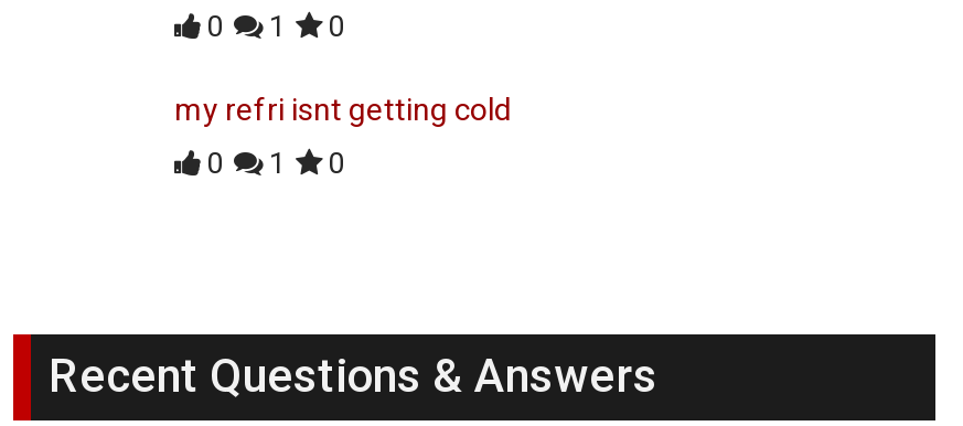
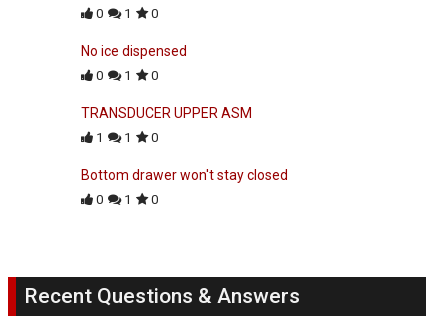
[174,92,512,127] my refri isnt getting cold -> [81,43,288,183] No ice dispensed | 0 | 1 | 0 | TRANSDUCER UPPER ASM | 1 | 1 | 0 | Bottom drawer won't stay closed

